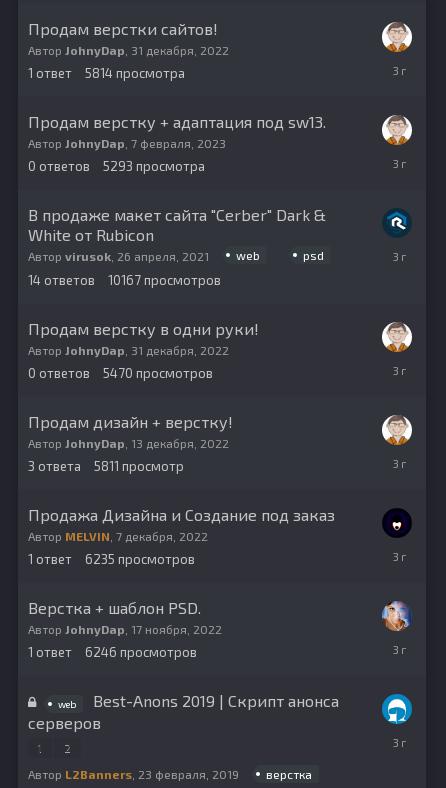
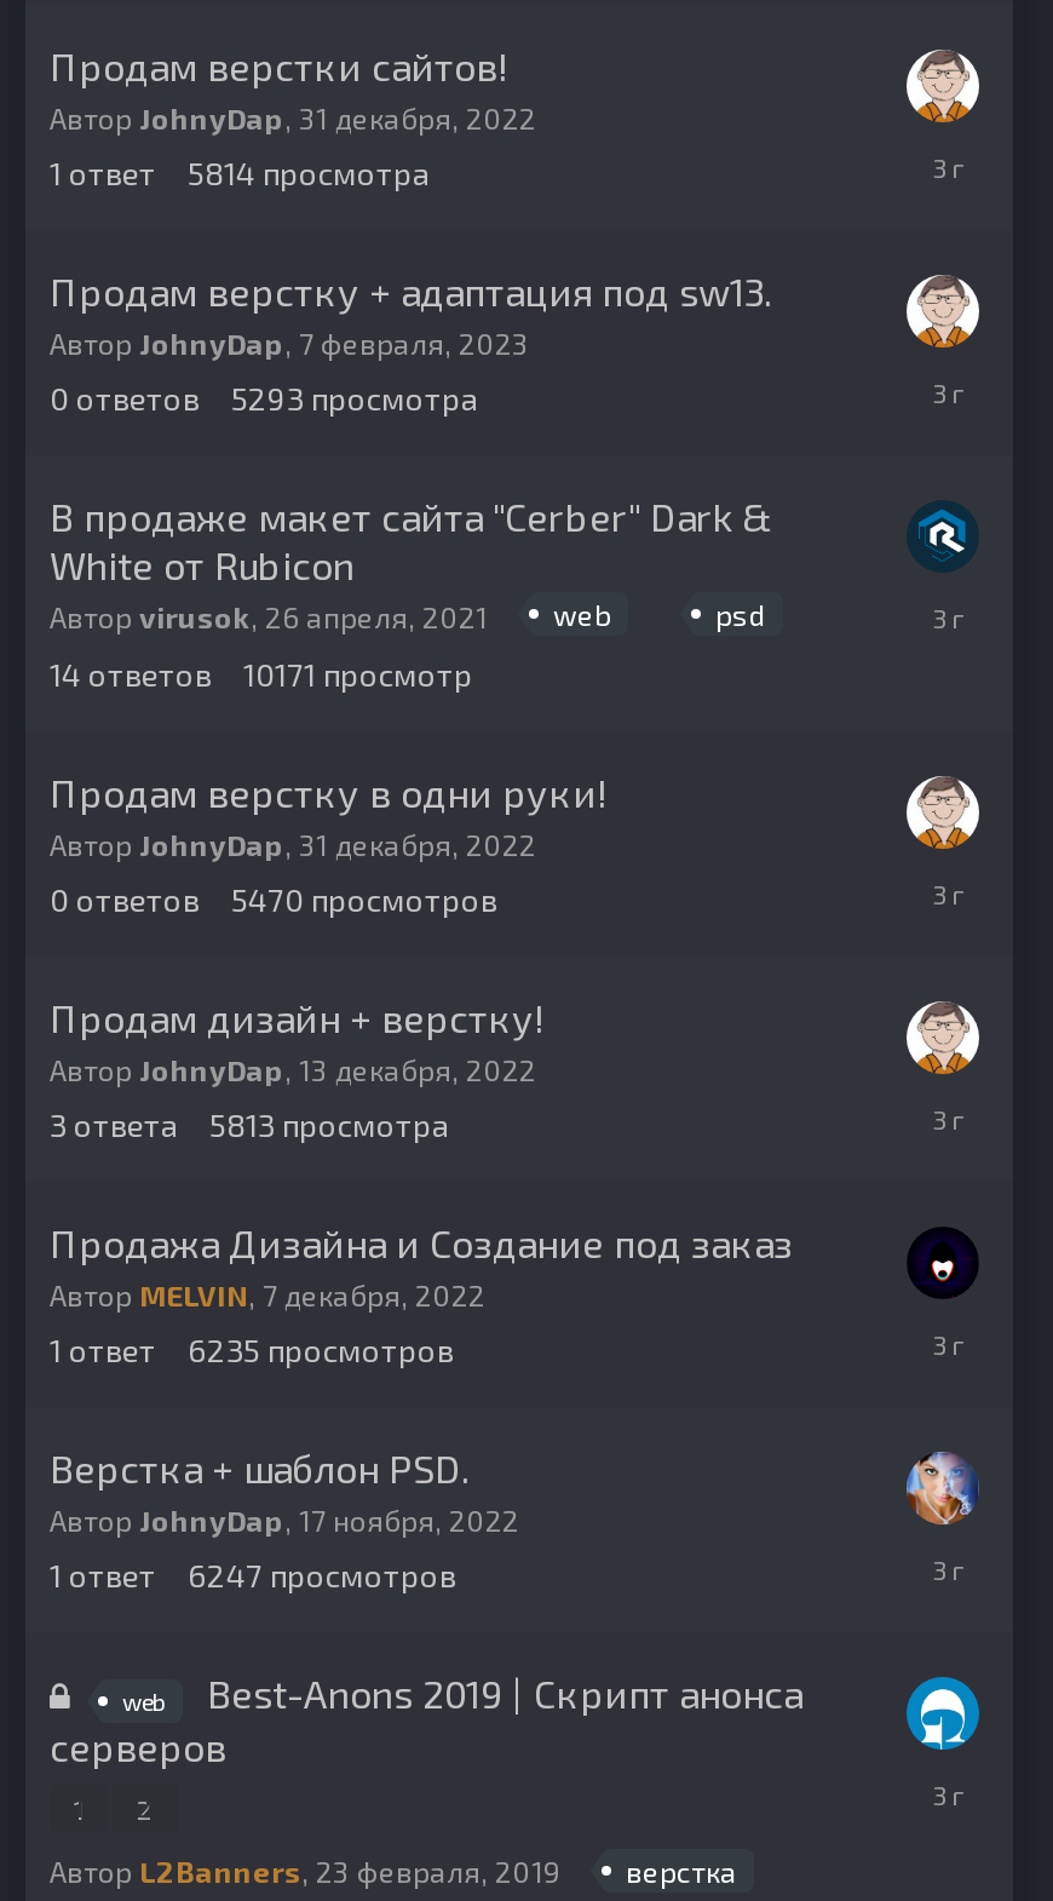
[28,272,221,288] 14 ответов 10167 просмотров -> [50,656,473,695] 14 ответов 10171 просмотр
[94,458,184,474] 5811 просмотр -> [209,1107,449,1145] 5813 просмотра
[28,644,197,660] 1 ответ 6246 просмотров -> [50,1557,456,1596] 1 ответ 6247 просмотров

